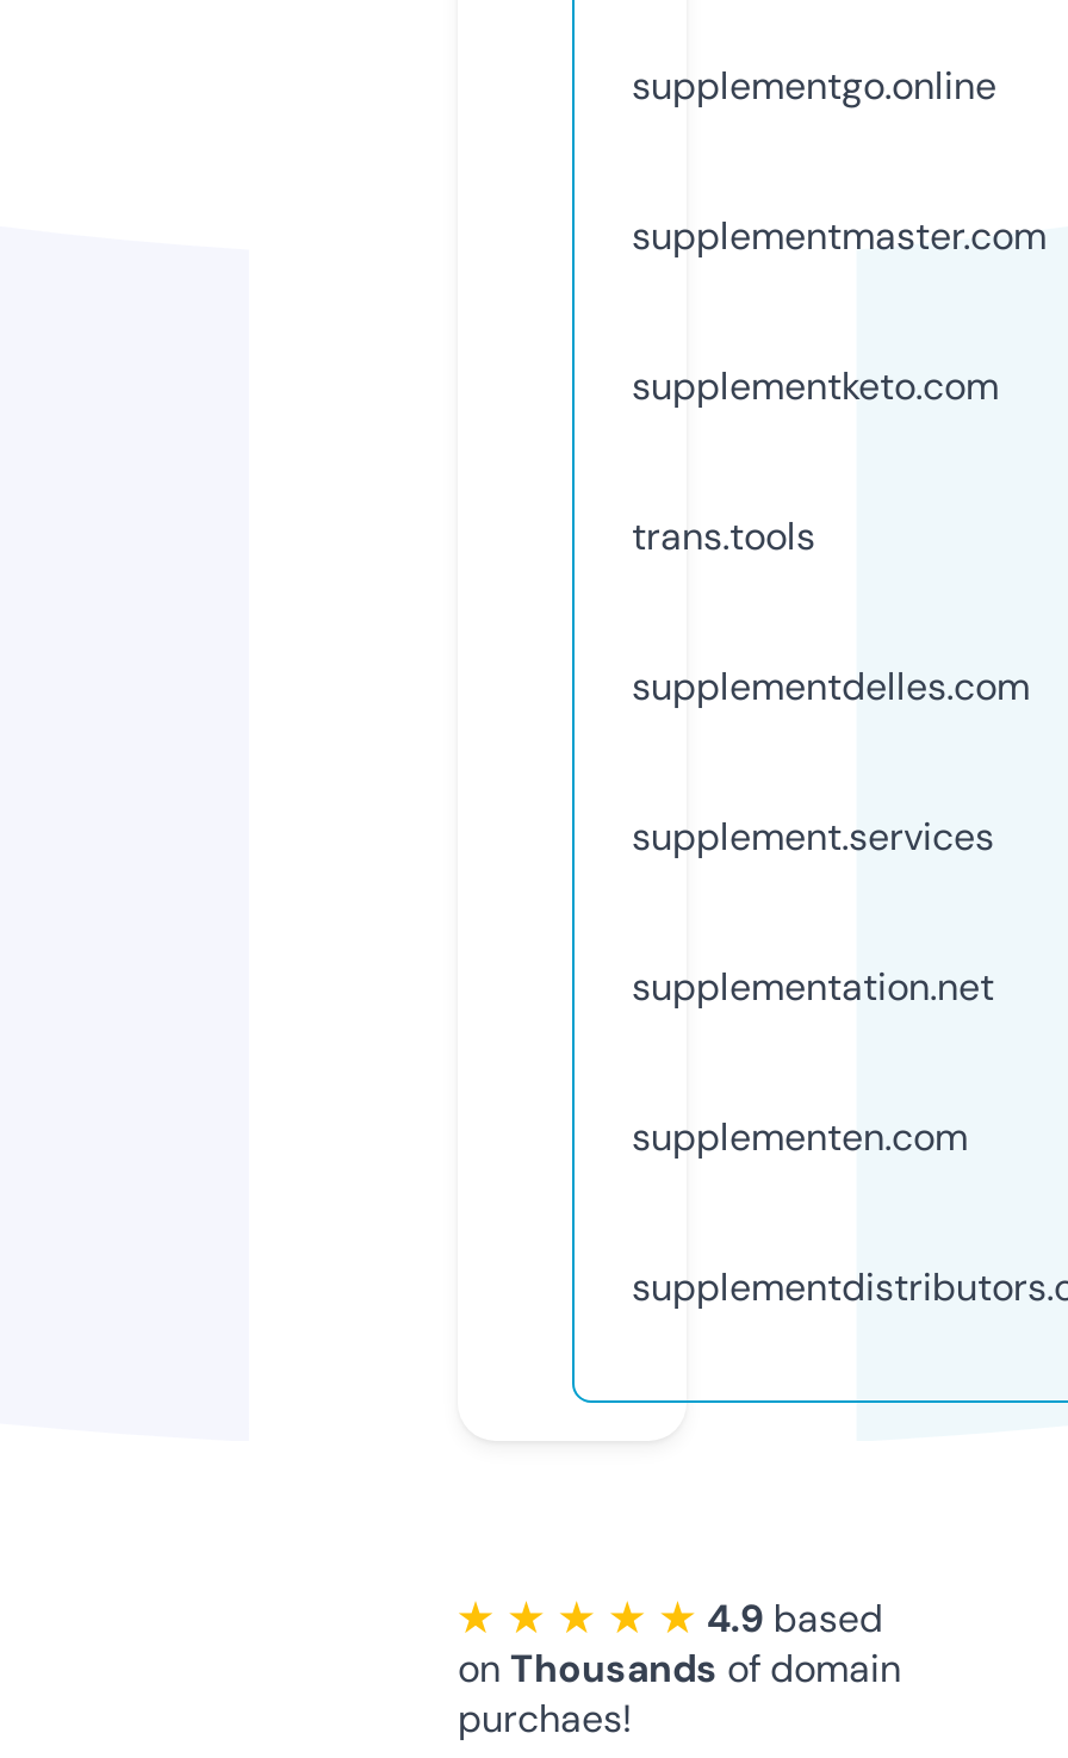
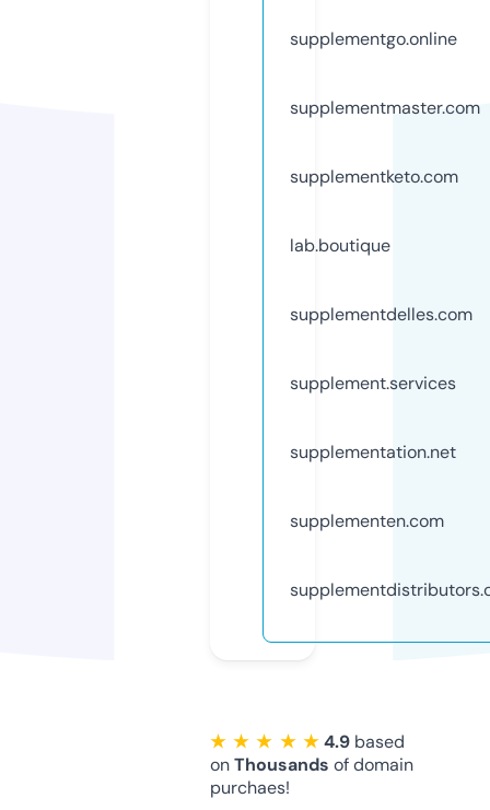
[632,511,815,561] trans.tools -> [290,234,390,257] lab.boutique

